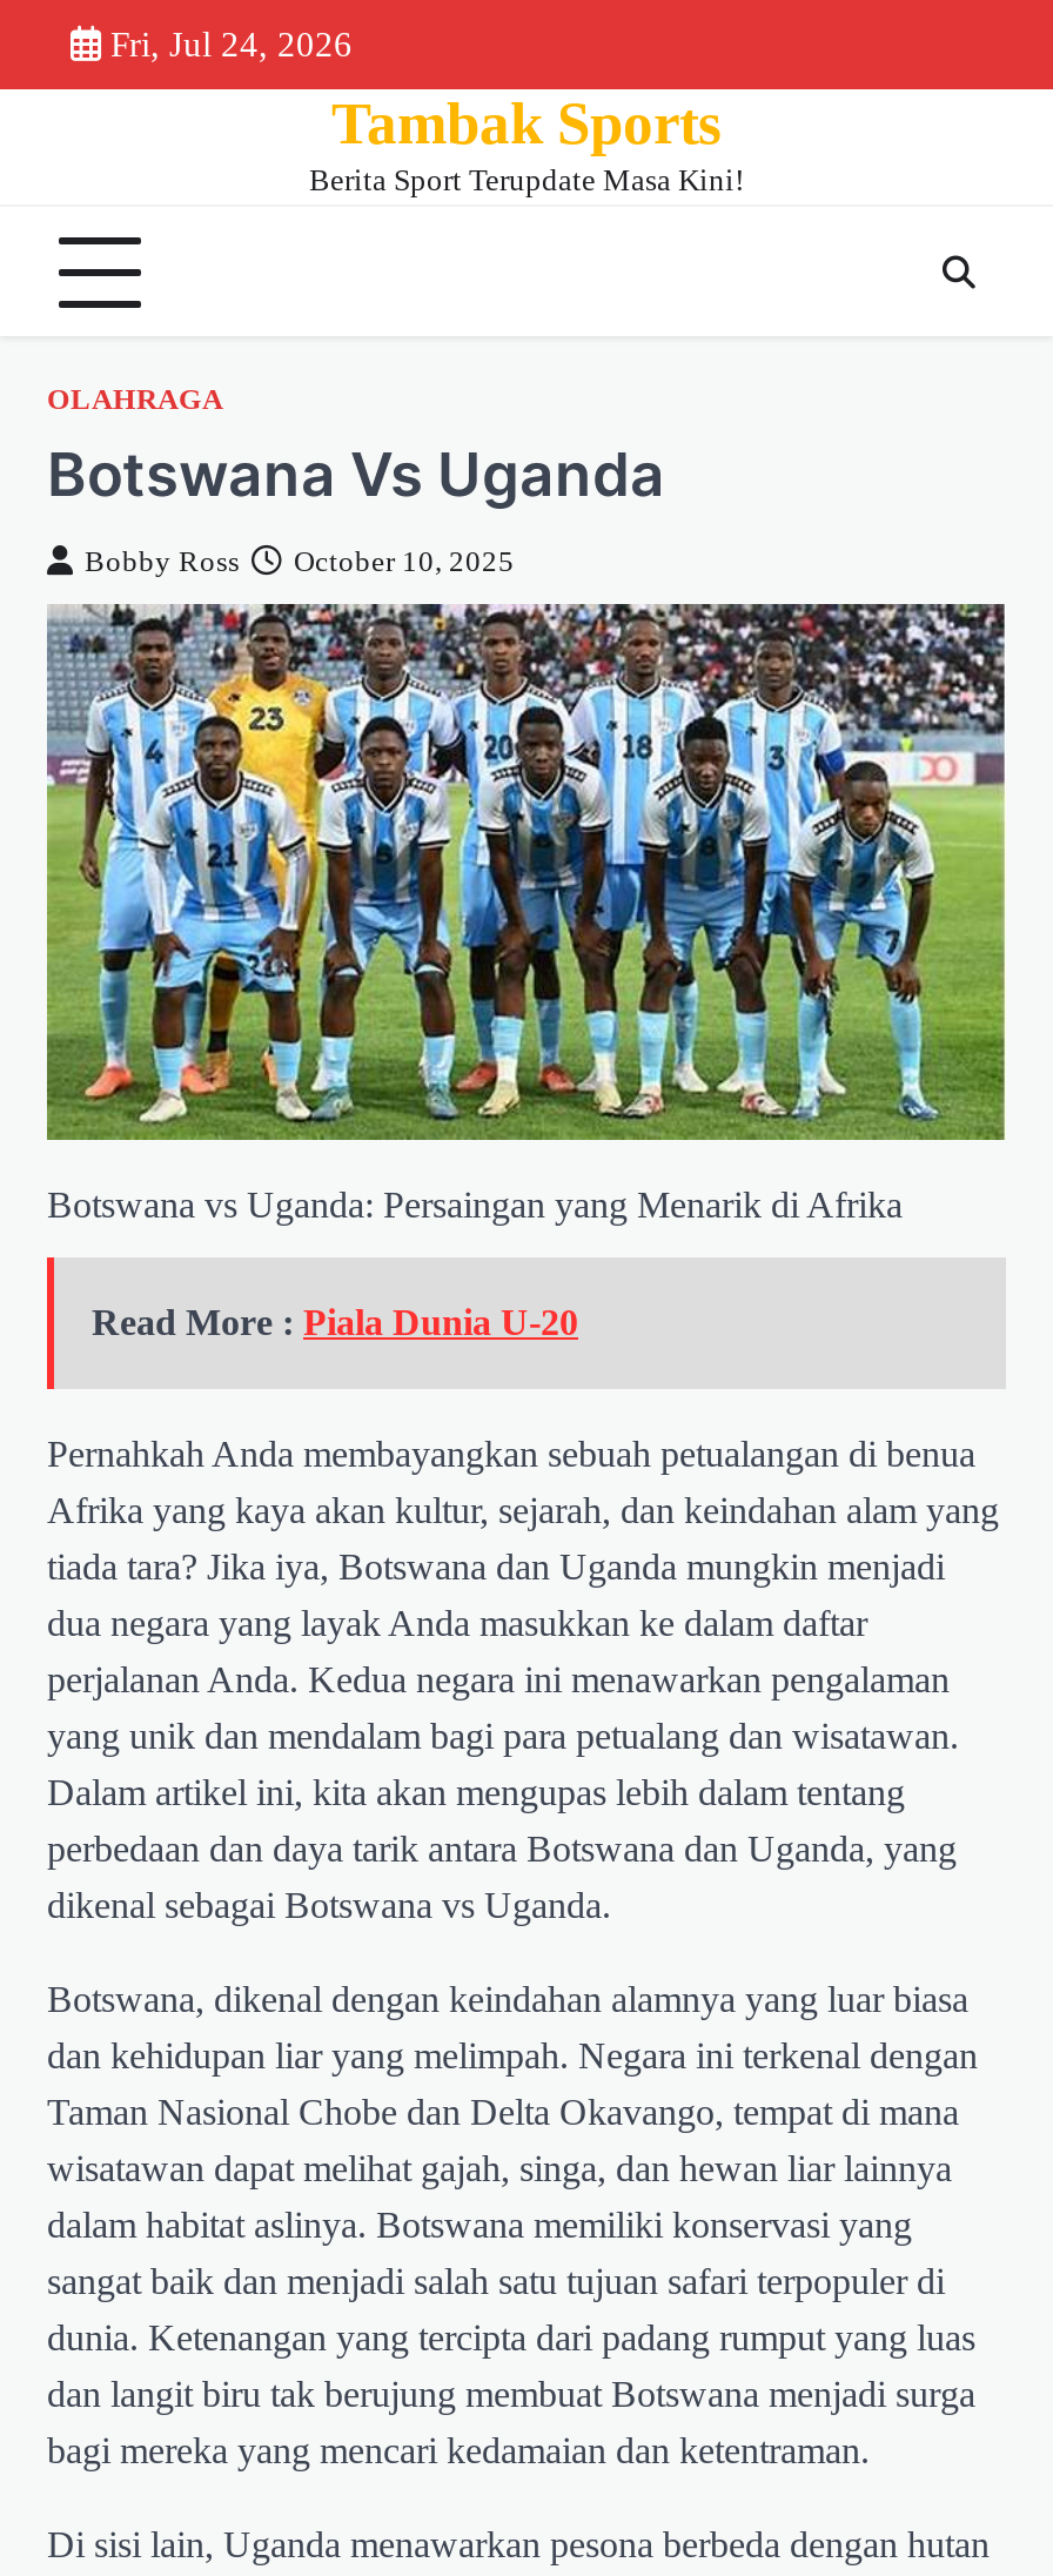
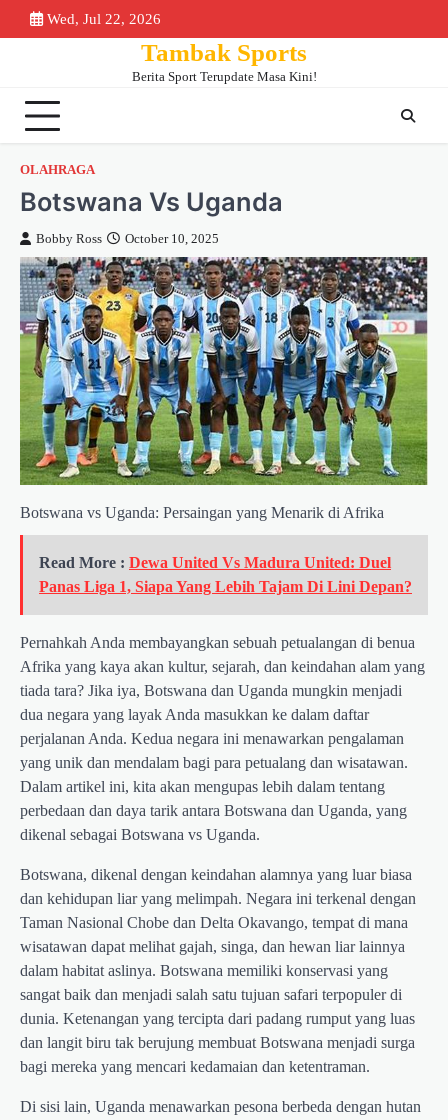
[110,26,353,63] Fri, Jul 24, 2026 -> [47,11,161,27] Wed, Jul 22, 2026
[92,1303,578,1343] Read More : Piala Dunia U-20 -> [39,554,412,595] Read More : Dewa United Vs Madura United: Duel | Panas Liga 1, Siapa Yang Lebih Tajam Di Lini Depan?

